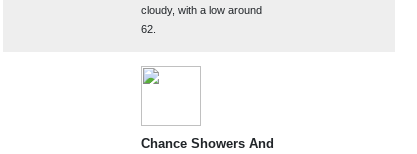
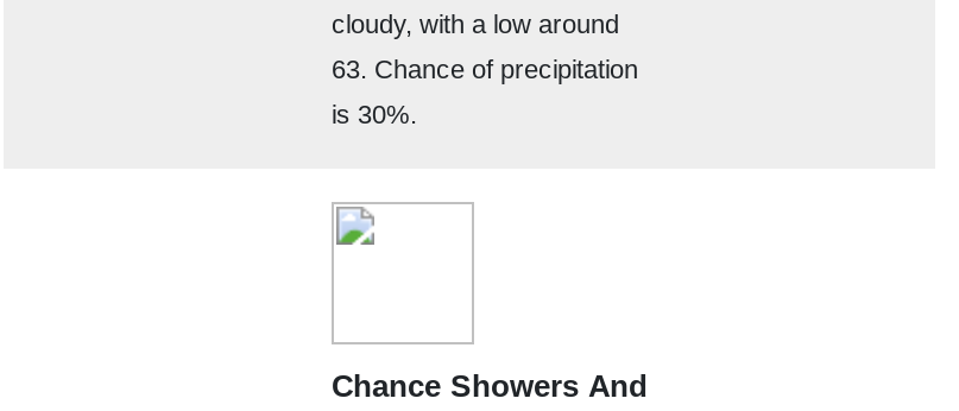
[141,23,156,35] 62. -> [332,55,638,128] 63. Chance of precipitation | is 30%.

